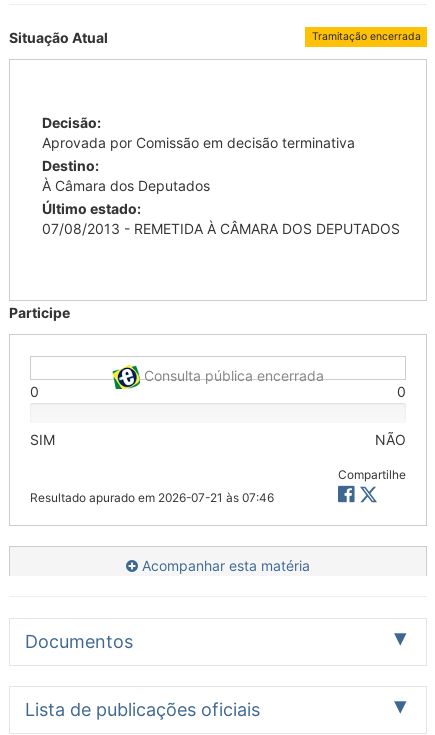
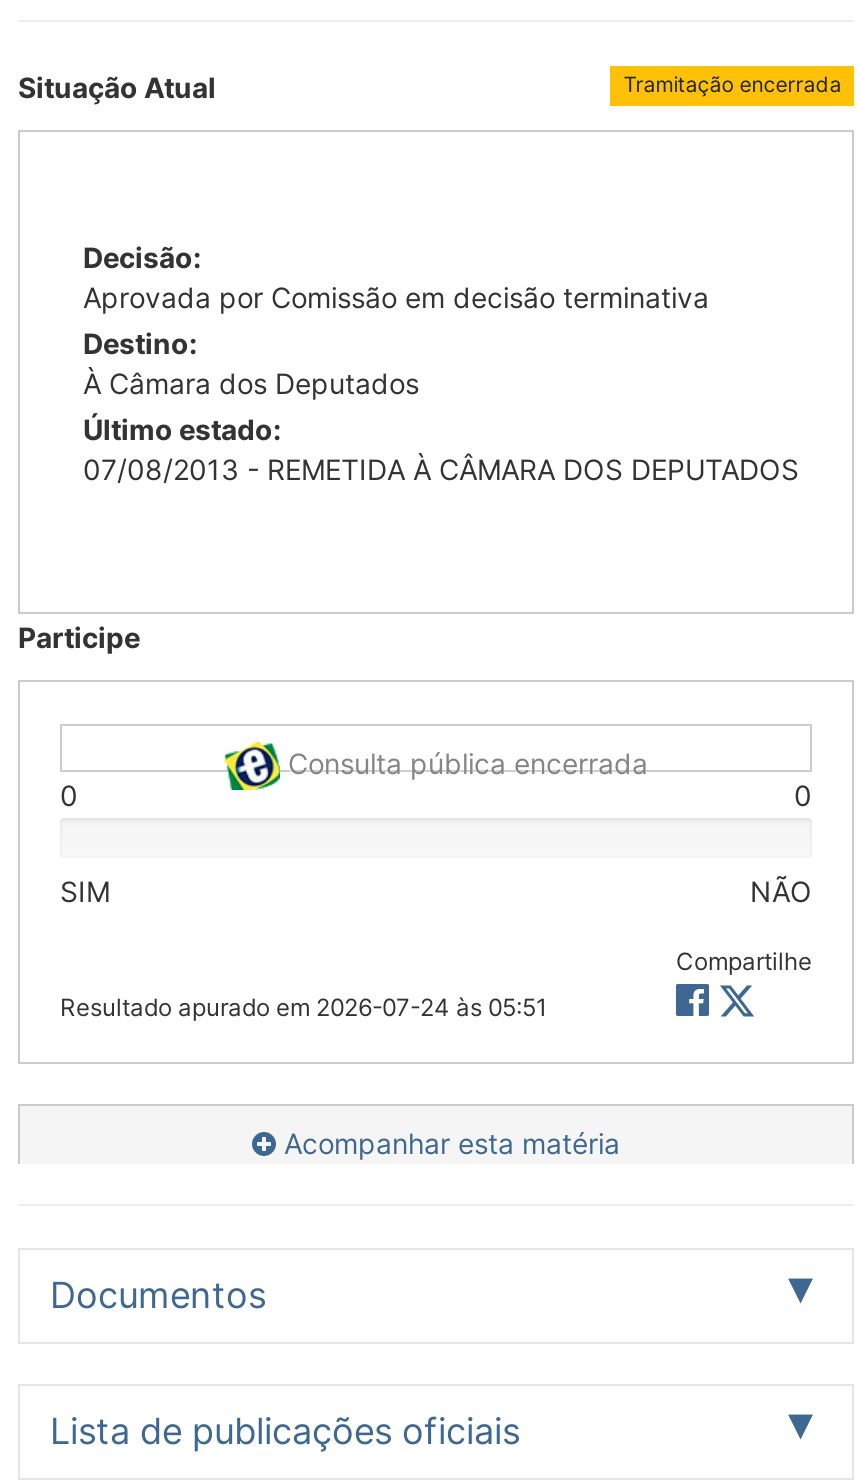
[30,490,274,505] Resultado apurado em 2026-07-21 às 07:46 -> [60,992,548,1022] Resultado apurado em 2026-07-24 às 05:51

